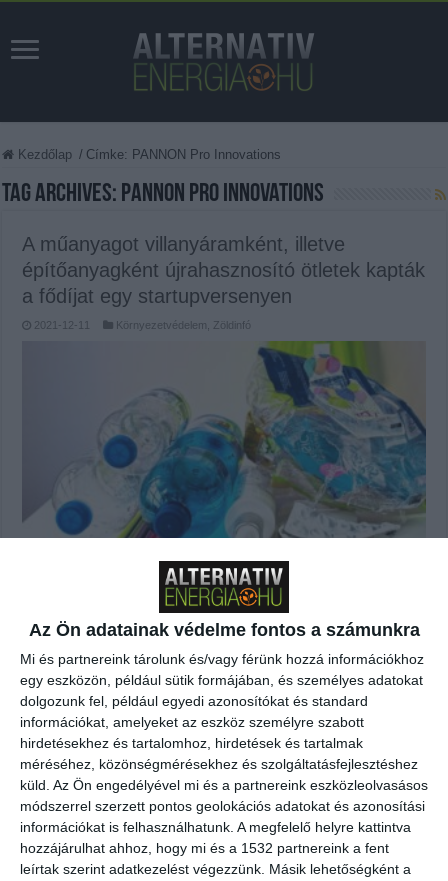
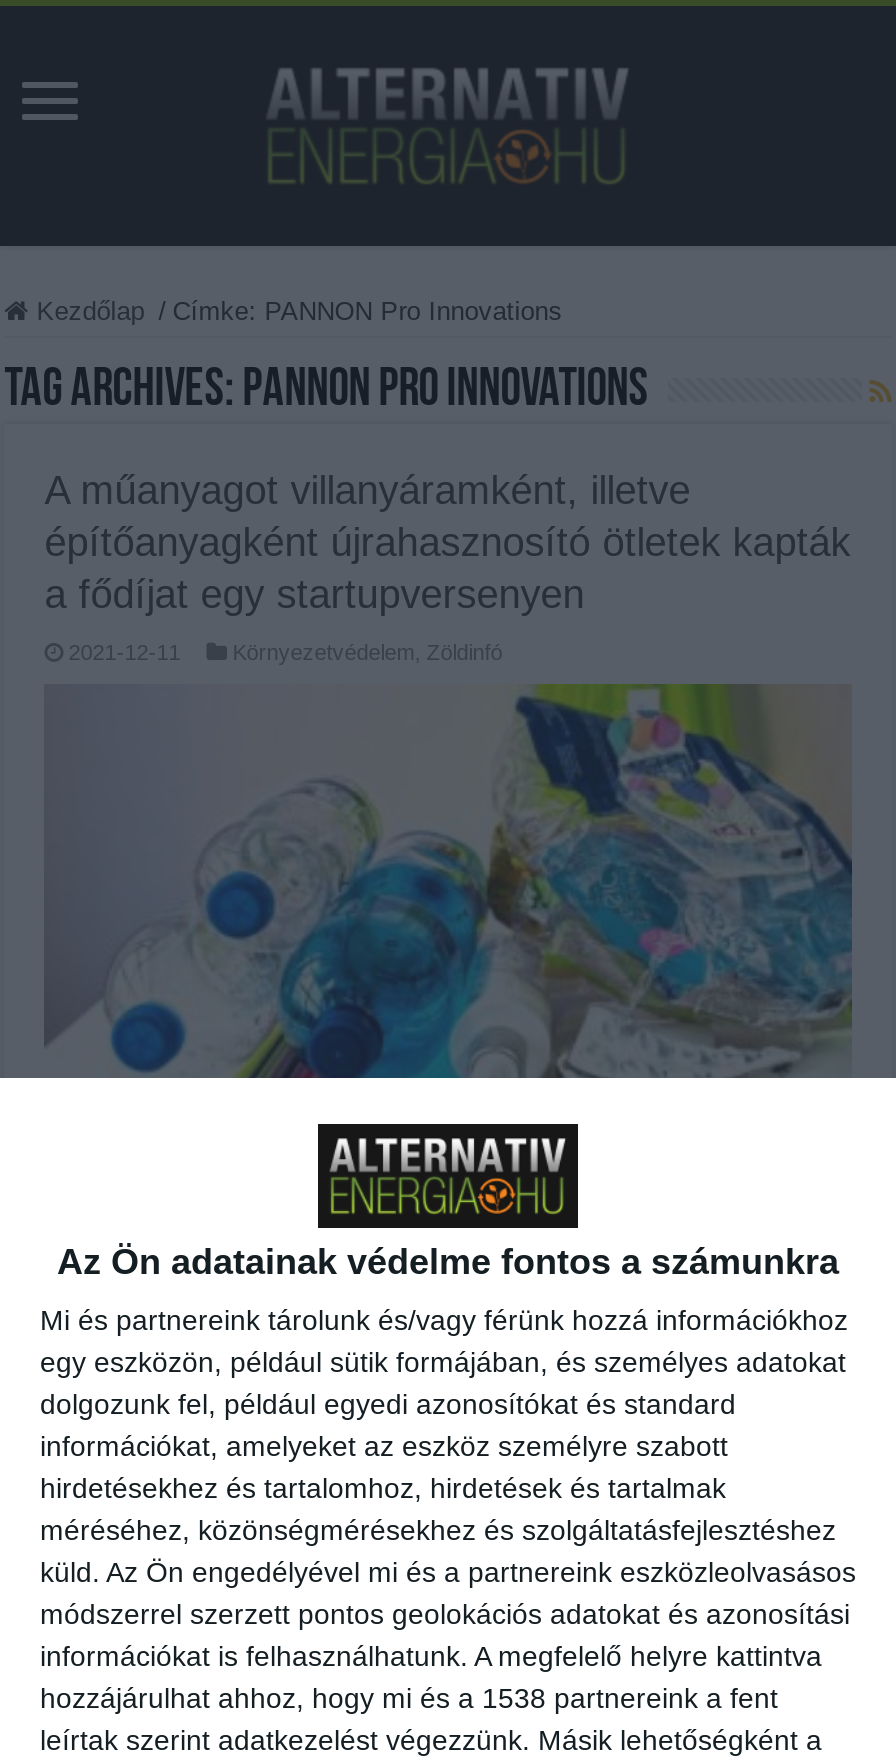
[20,840,389,856] hozzájárulhat ahhoz, hogy mi és a 1532 partnereink a fent -> [40,1682,778,1714] hozzájárulhat ahhoz, hogy mi és a 1538 partnereink a fent

